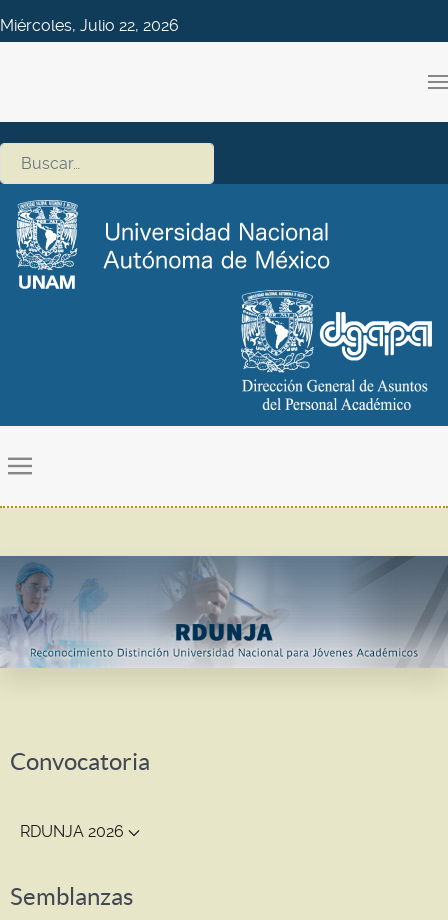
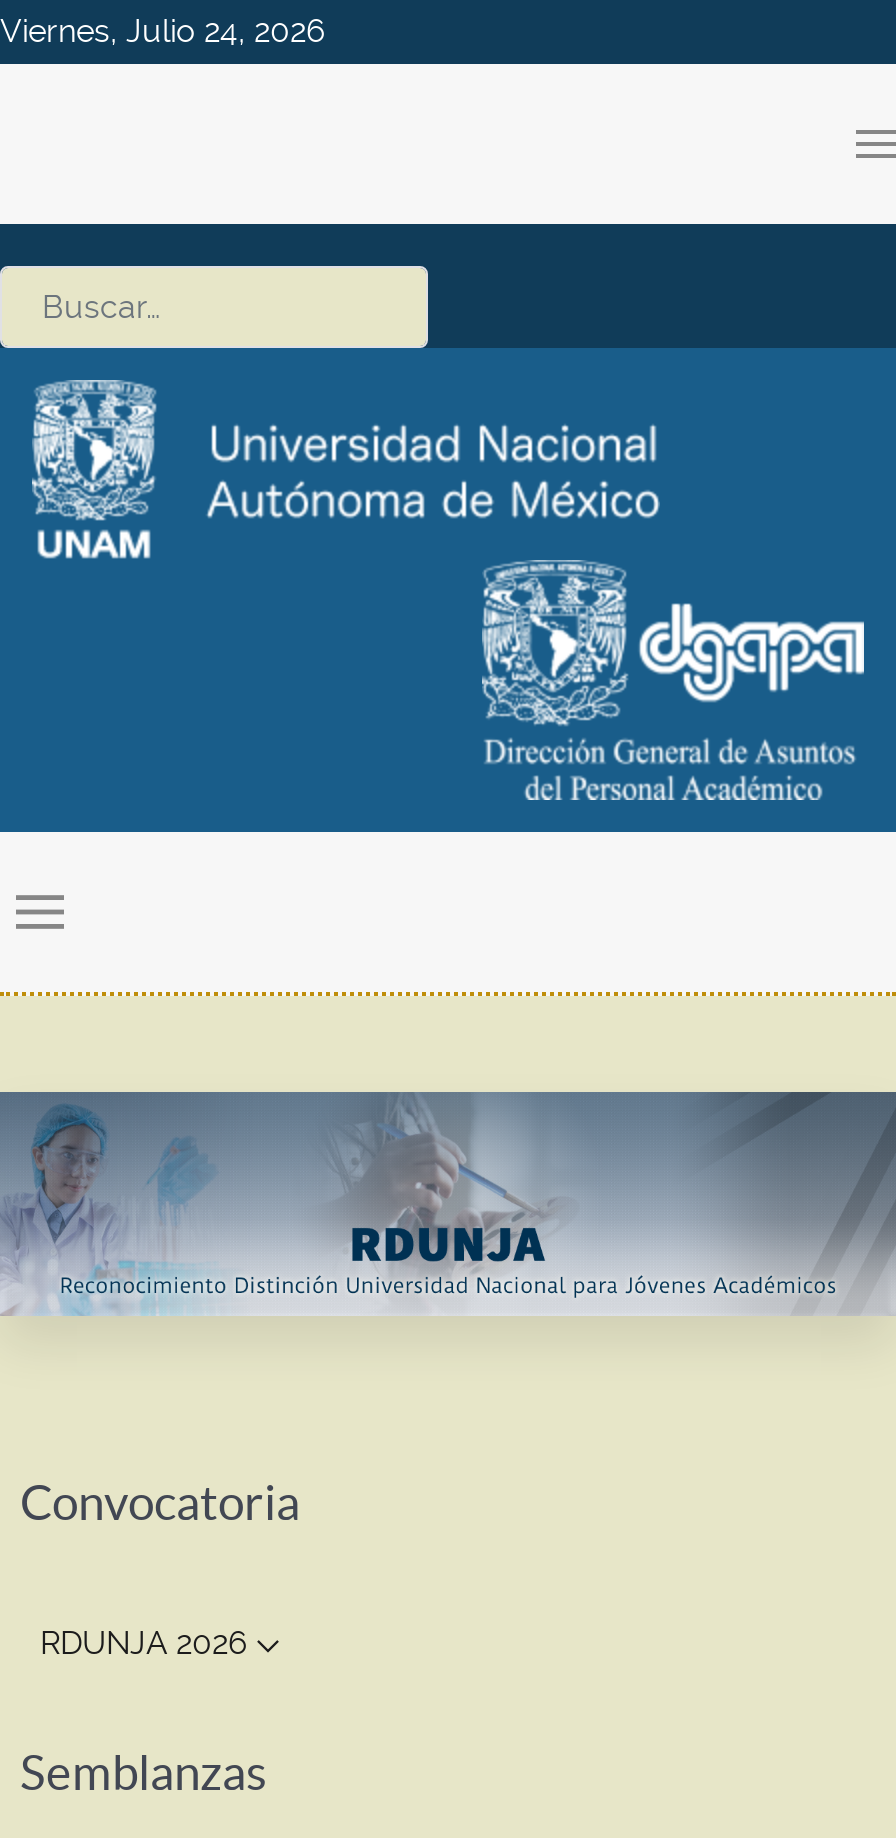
[0,16,179,35] Miércoles, Julio 22, 2026 -> [0,11,326,49] Viernes, Julio 24, 2026

